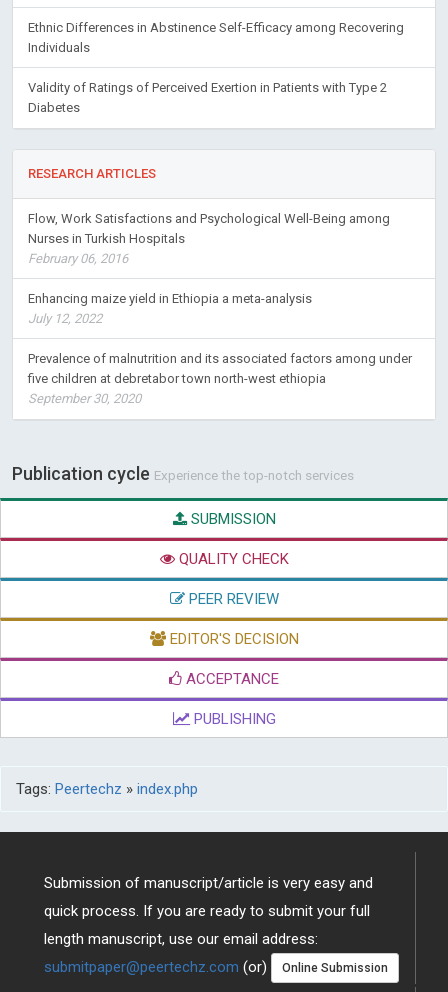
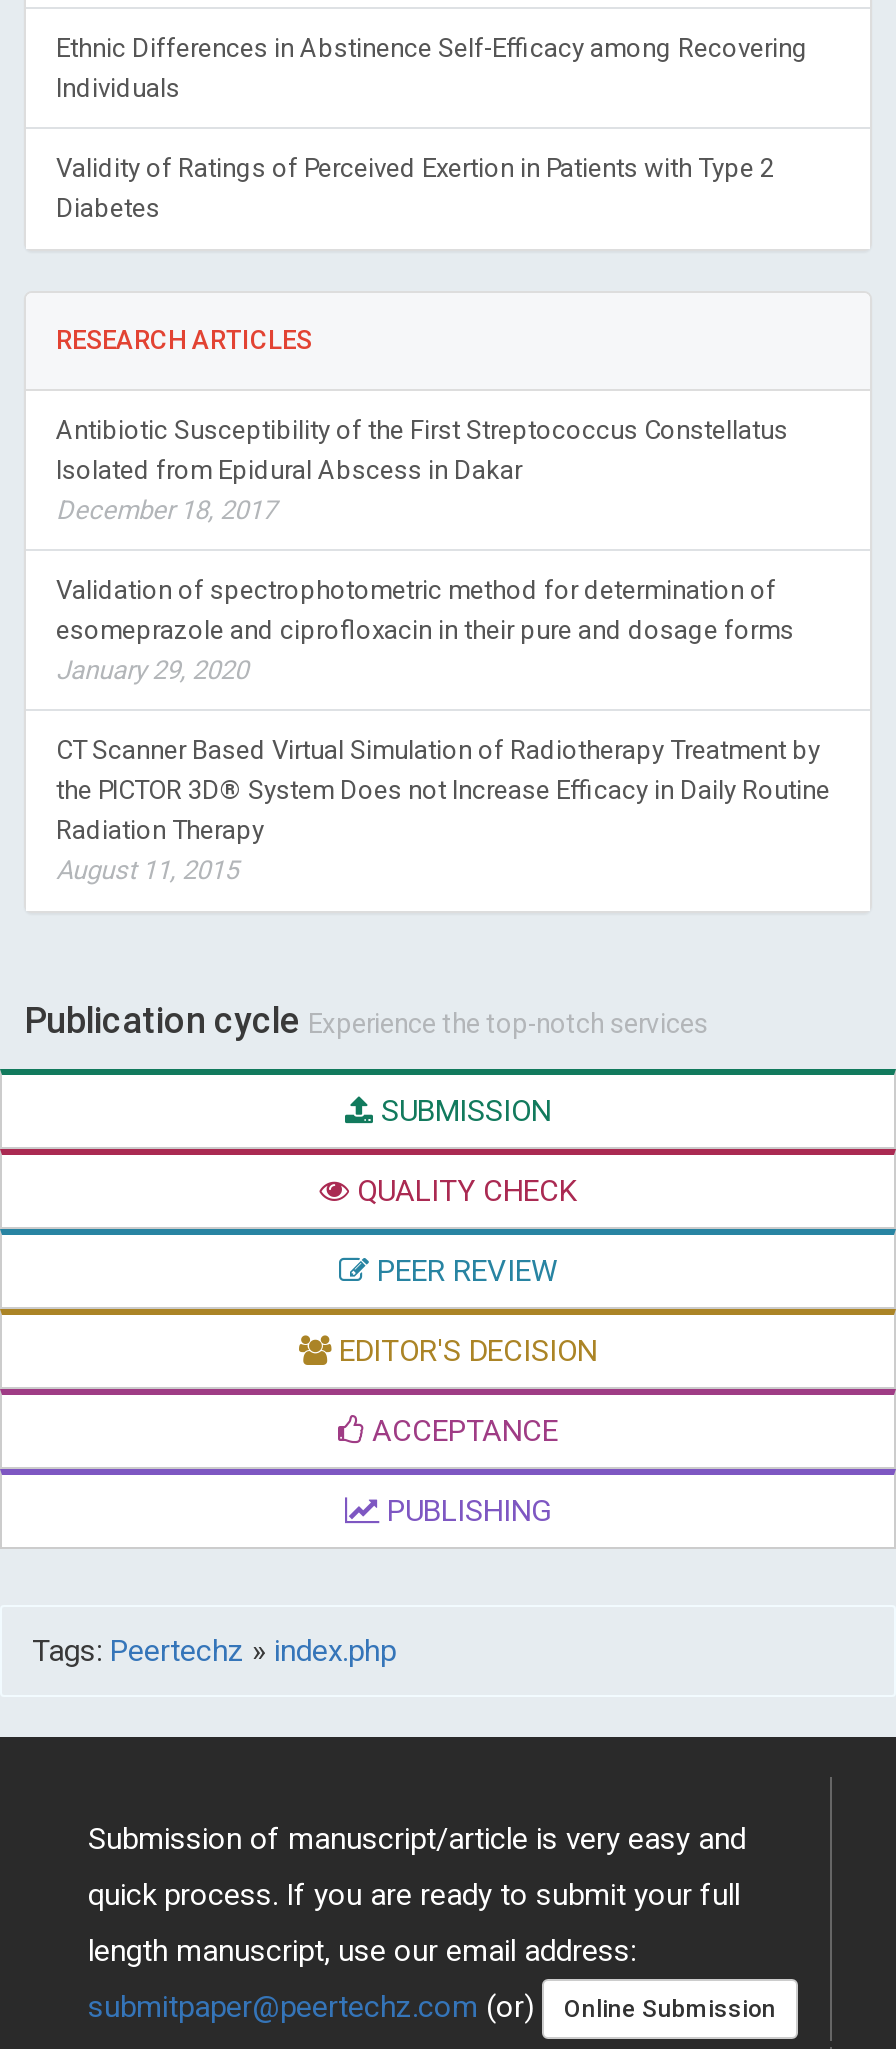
[28,211,390,266] Flow, Work Satisfactions and Psychological Well-Being among | Nurses in Turkish Hospitals | February 06, 2016 -> [56,415,788,525] Antibiotic Susceptibility of the First Streptococcus Constellatus | Isolated from Epidural Abscess in Dakar | December 18, 2017
[28,291,312,326] Enhancing maize yield in Ethiopia a meta-analysis | July 12, 2022 -> [56,575,794,685] Validation of spectrophotometric method for determination of | esomeprazole and ciprofloxacin in their pure and dosage forms | January 29, 2020
[28,351,412,406] Prevalence of malnutrition and its associated factors among under | five children at debretabor town north-west ethiopia | September 30, 2020 -> [56,735,830,885] CT Scanner Based Virtual Simulation of Radiotherapy Treatment by | the PICTOR 3D® System Does not Increase Efficacy in Daily Routine | Radiation Therapy | August 11, 2015

